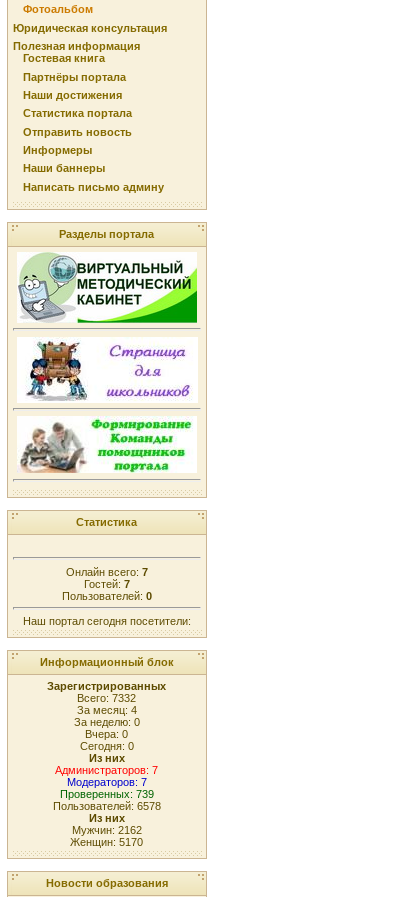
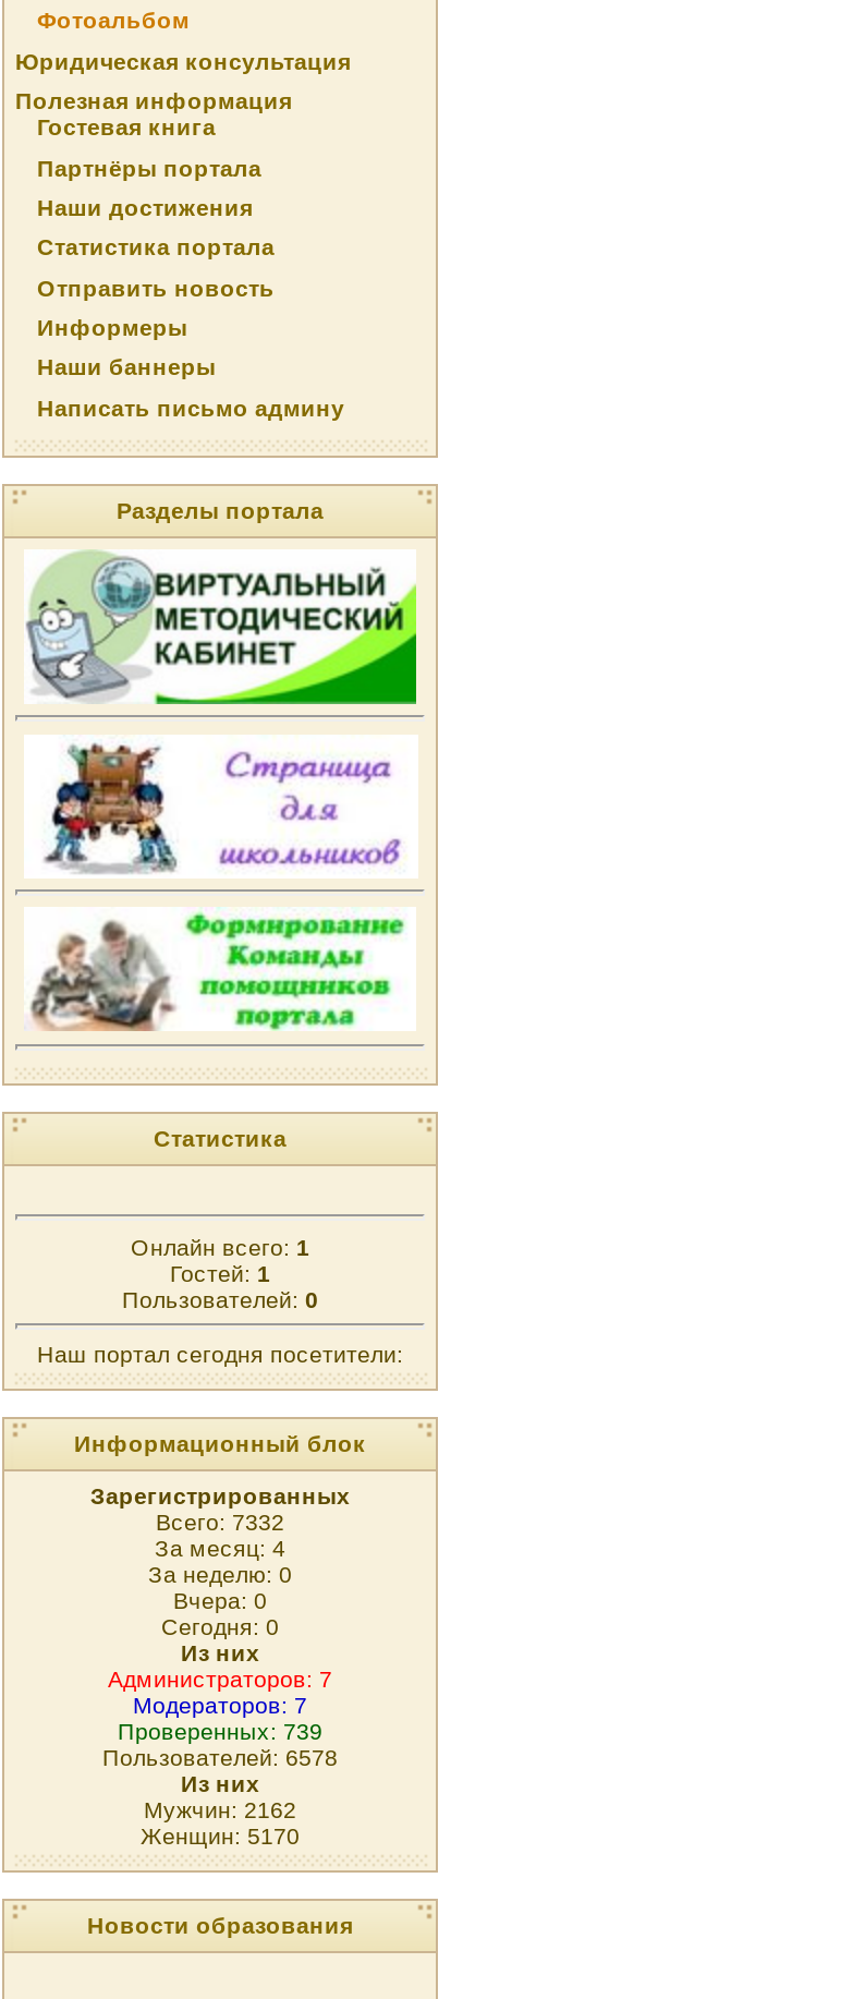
[66,566,148,578] Онлайн всего: 7 -> [131,1233,309,1259] Онлайн всего: 1
[84,578,130,590] Гостей: 7 -> [170,1259,270,1286] Гостей: 1

